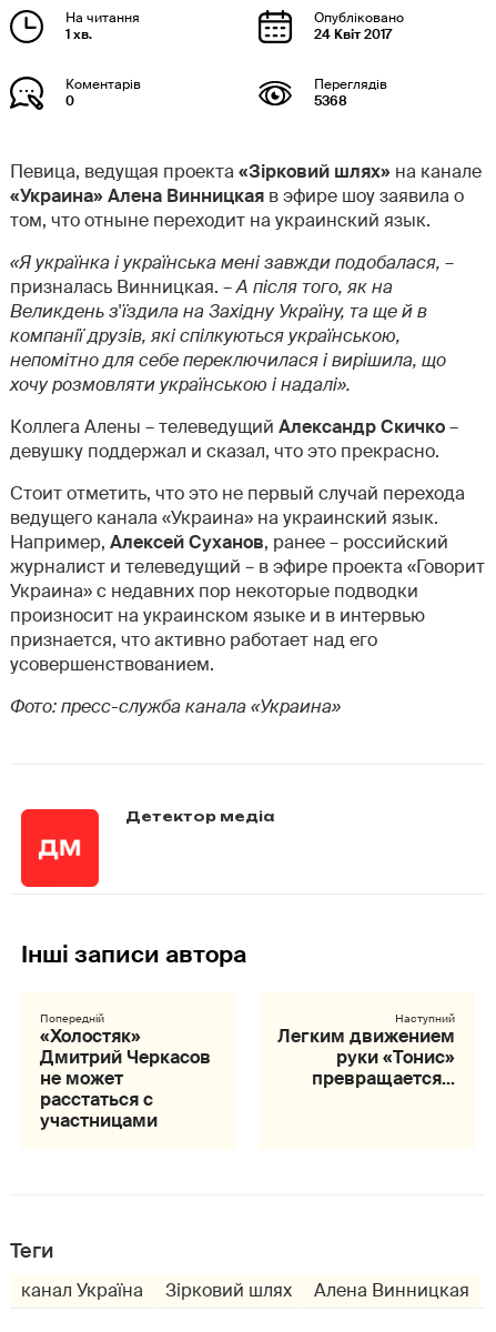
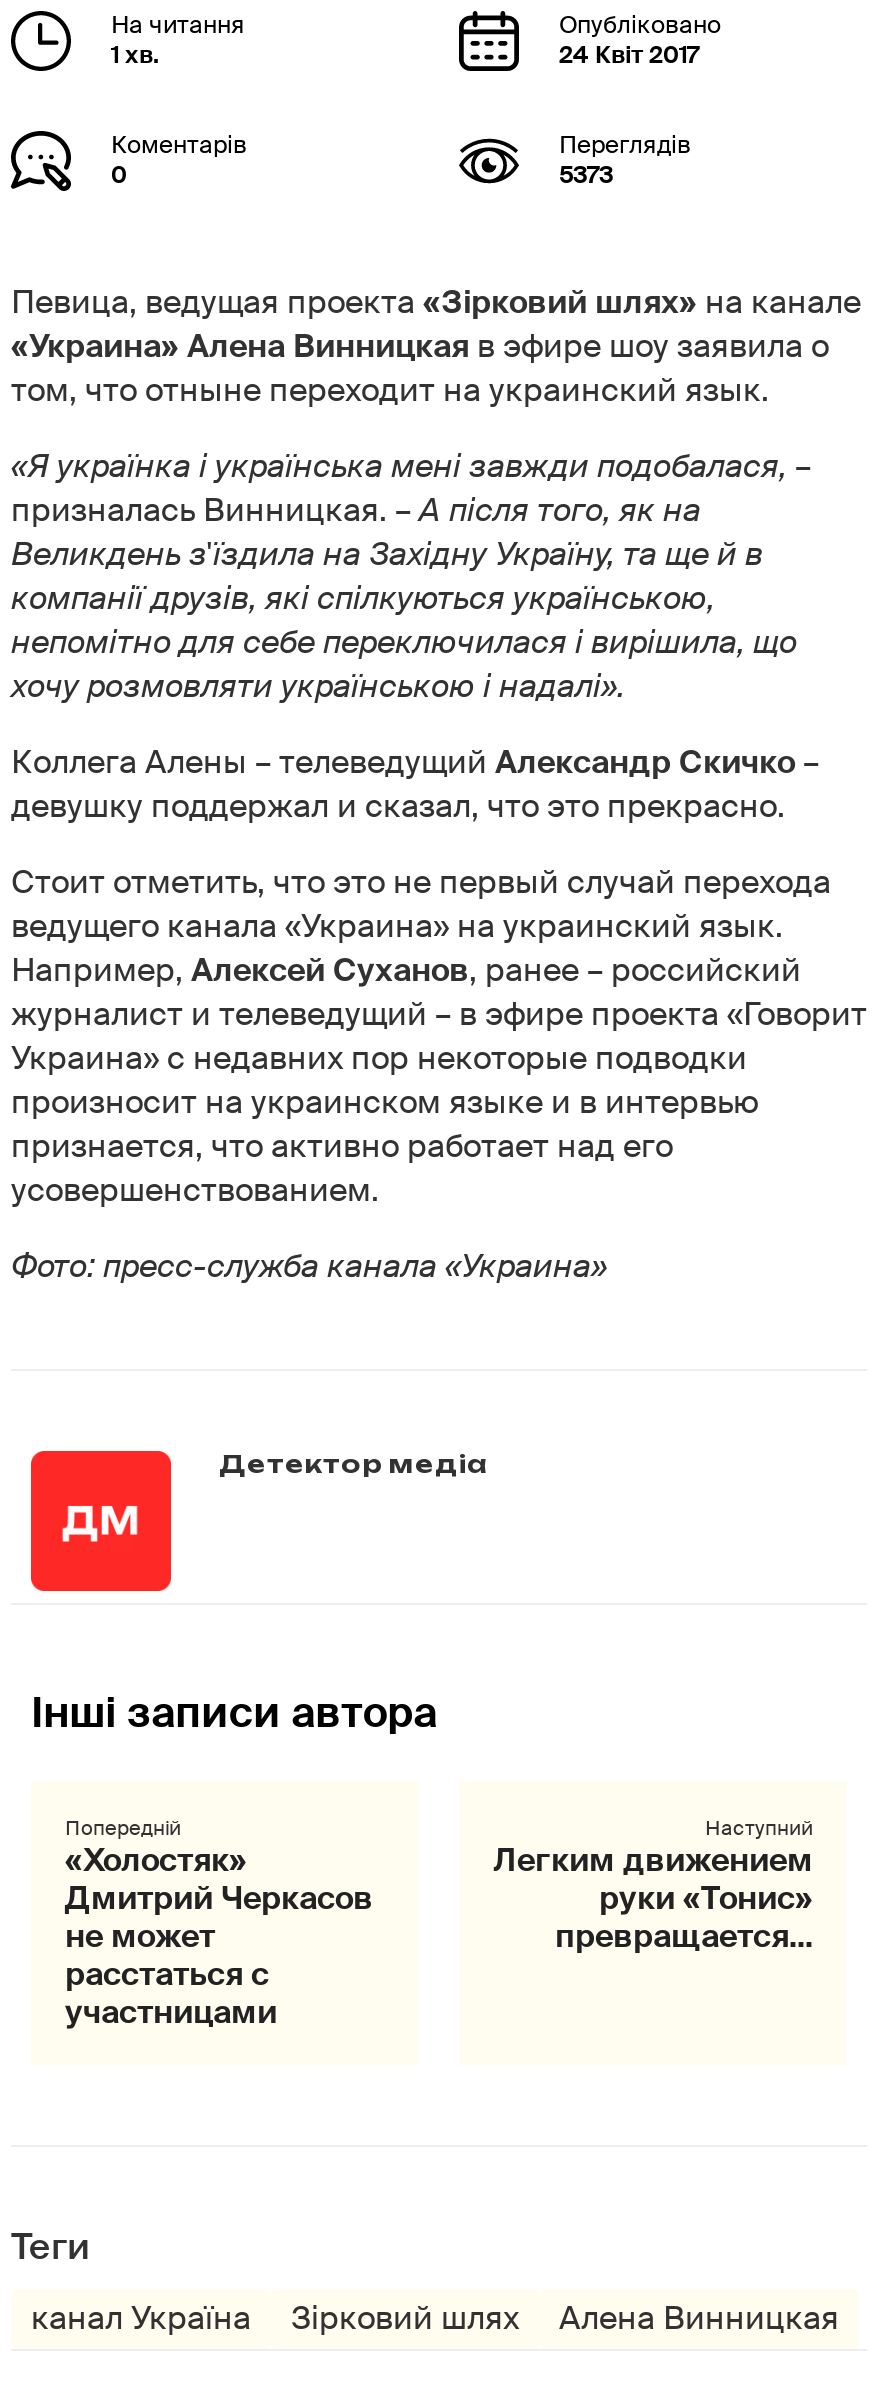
[314,93,347,110] 5368 -> [559,160,613,192] 5373

